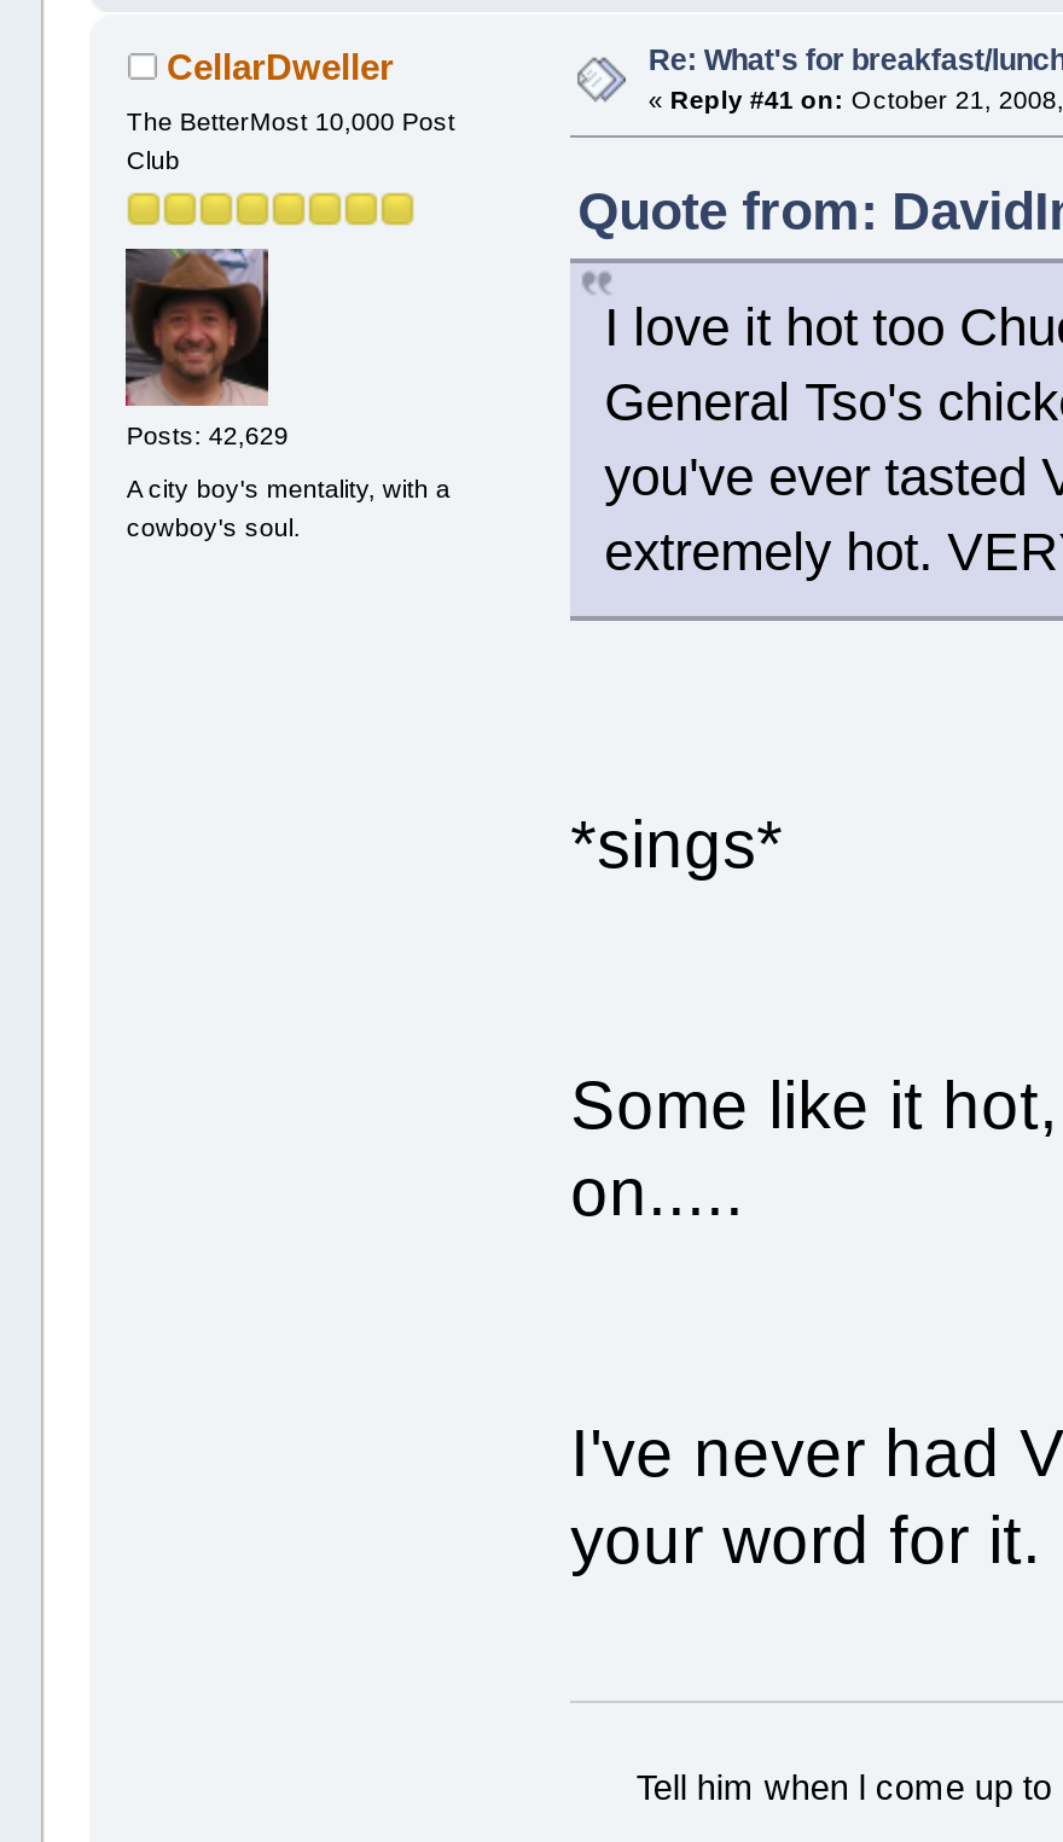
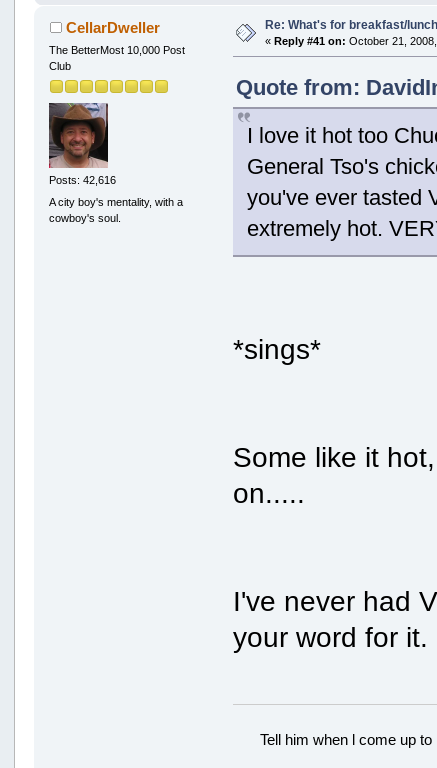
[127,421,288,450] Posts: 42,629 -> [49,174,116,186] Posts: 42,616

